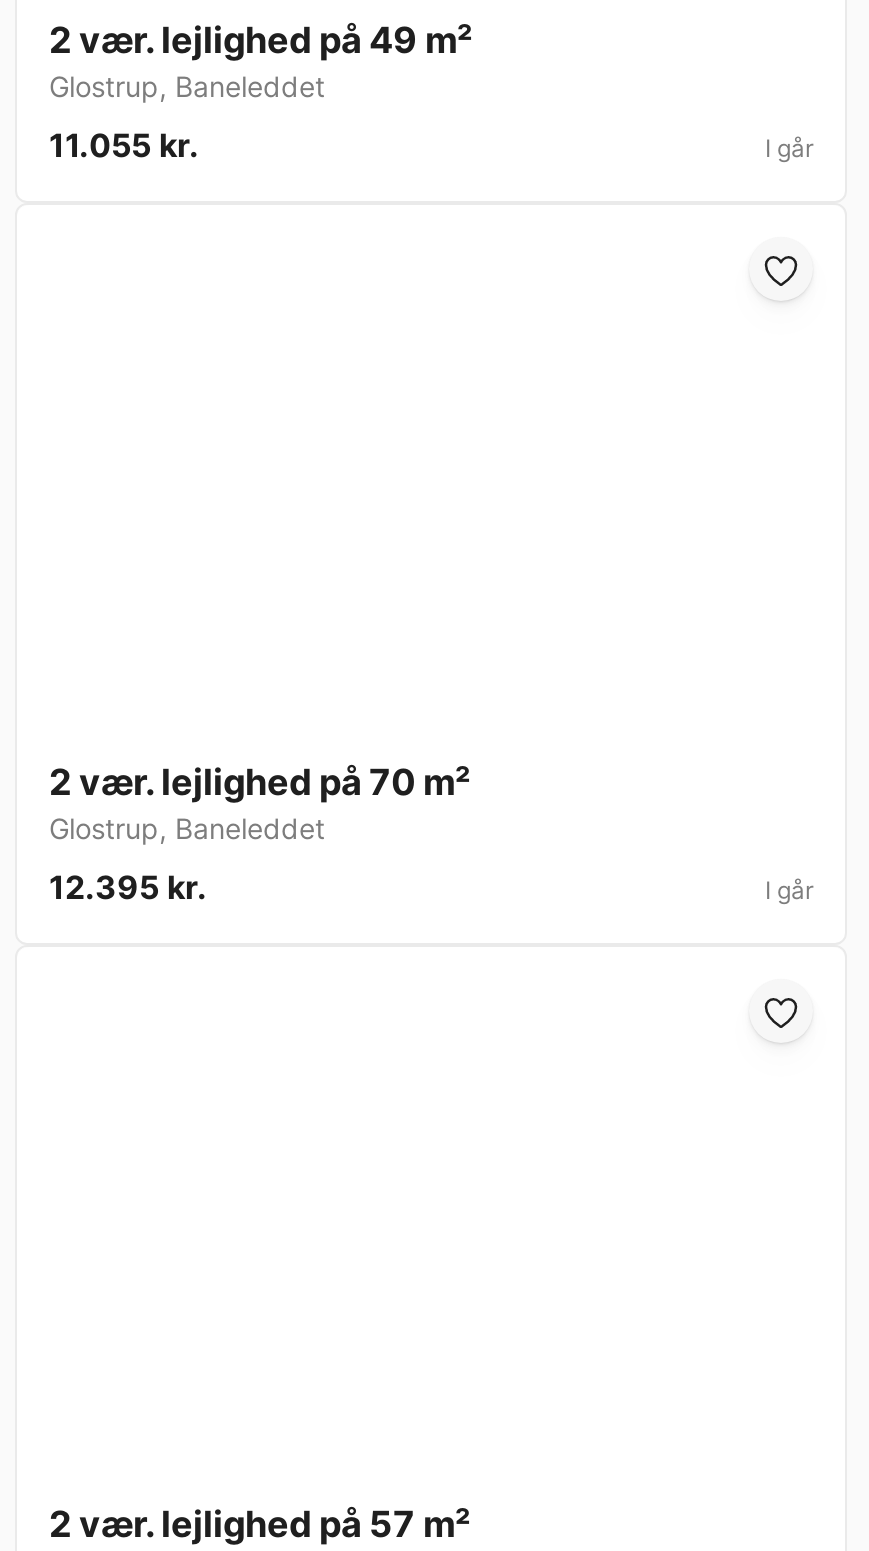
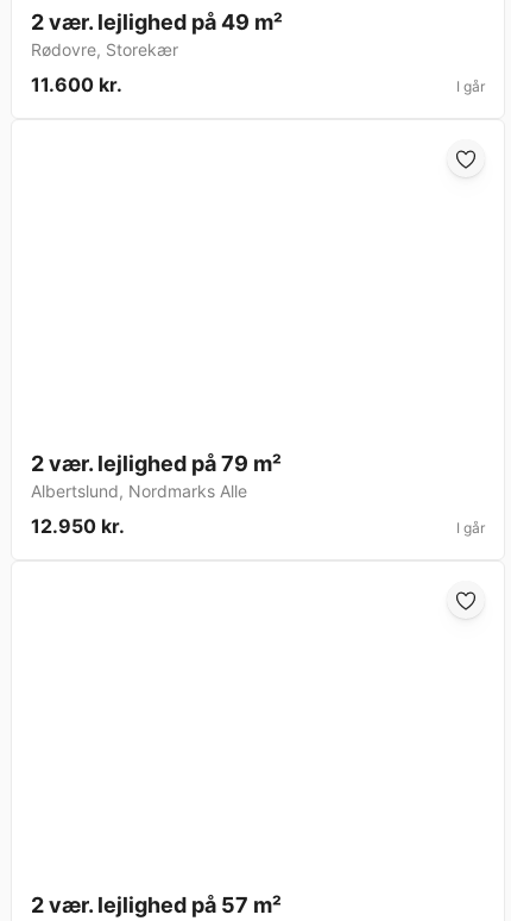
[49,70,325,104] Glostrup, Baneleddet -> [31,40,178,60] Rødovre, Storekær
[49,126,199,166] 11.055 kr. -> [31,73,122,97] 11.600 kr.
[49,762,471,846] 2 vær. lejlighed på 70 m² | Glostrup, Baneleddet -> [31,451,282,501] 2 vær. lejlighed på 79 m² | Albertslund, Nordmarks Alle
[49,868,207,908] 12.395 kr. -> [31,515,125,538] 12.950 kr.

